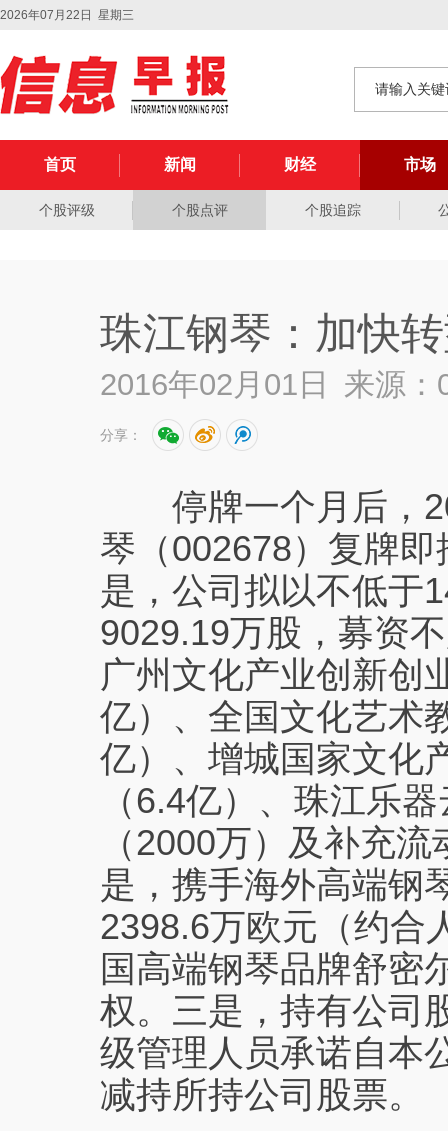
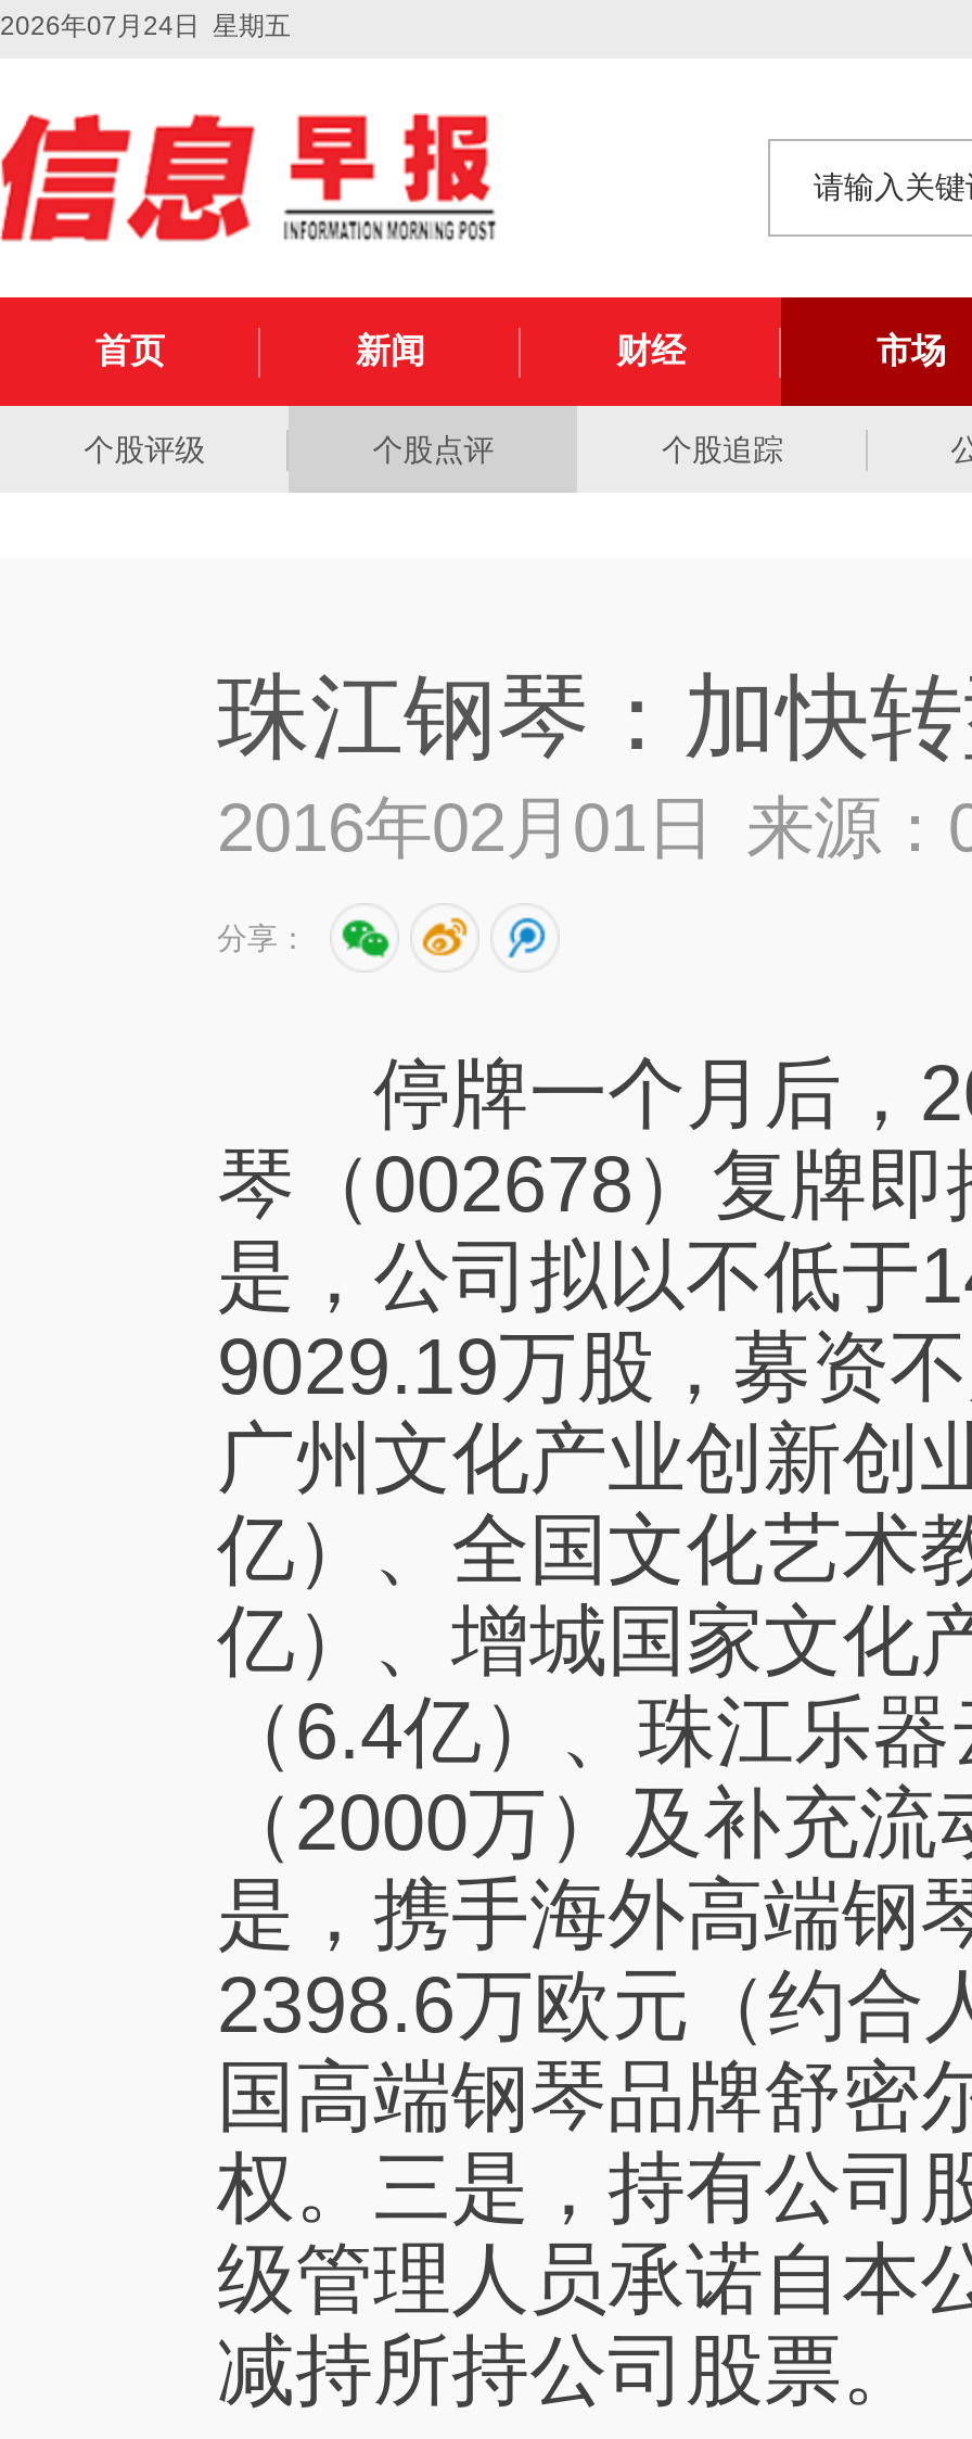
[0,8,134,22] 2026年07月22日 星期三 -> [0,11,291,41] 2026年07月24日 星期五

